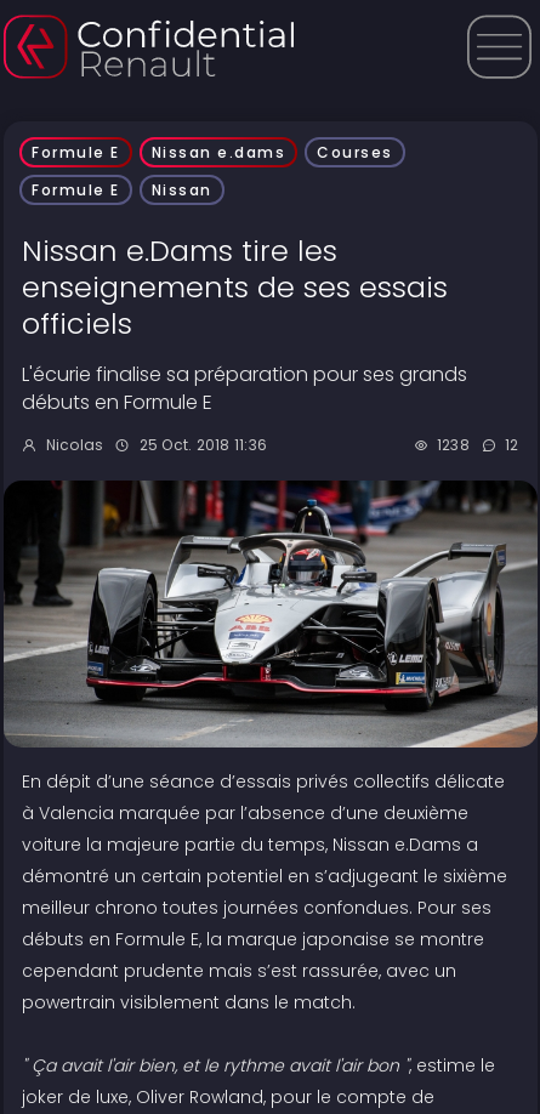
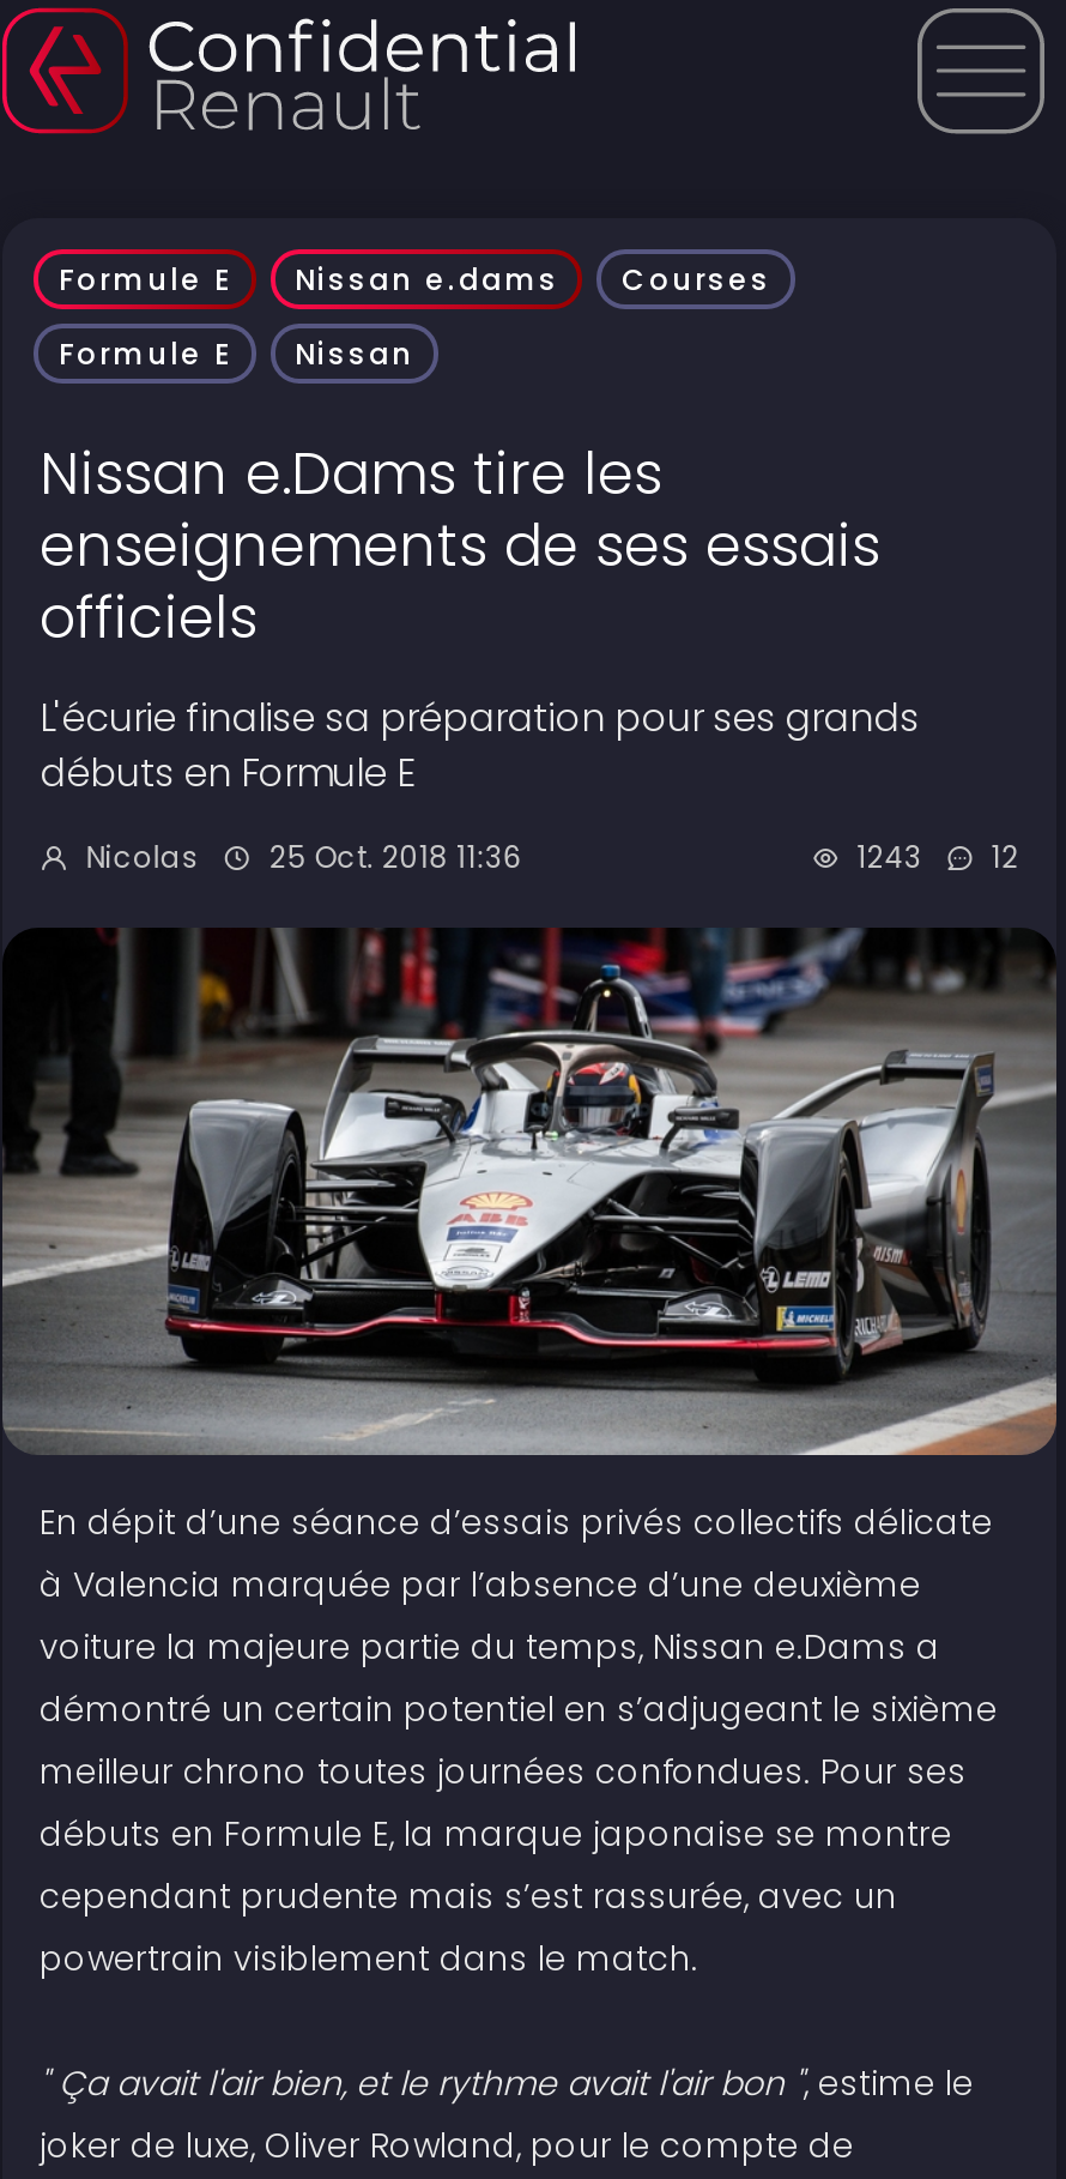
[437,434,519,455] 1238 12 -> [857,837,1019,877] 1243 12

